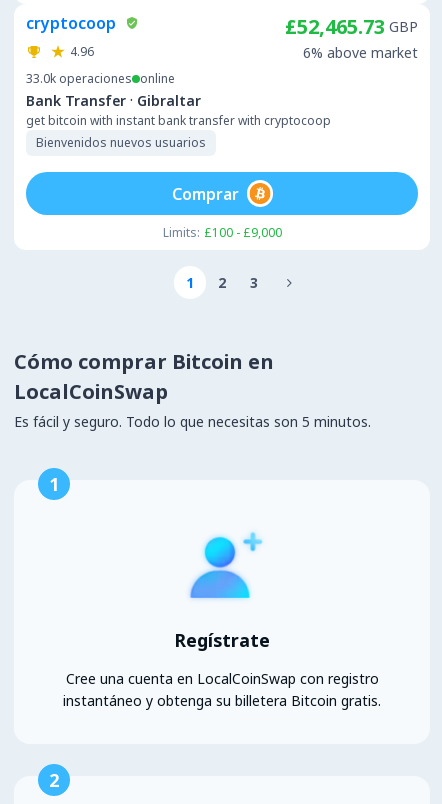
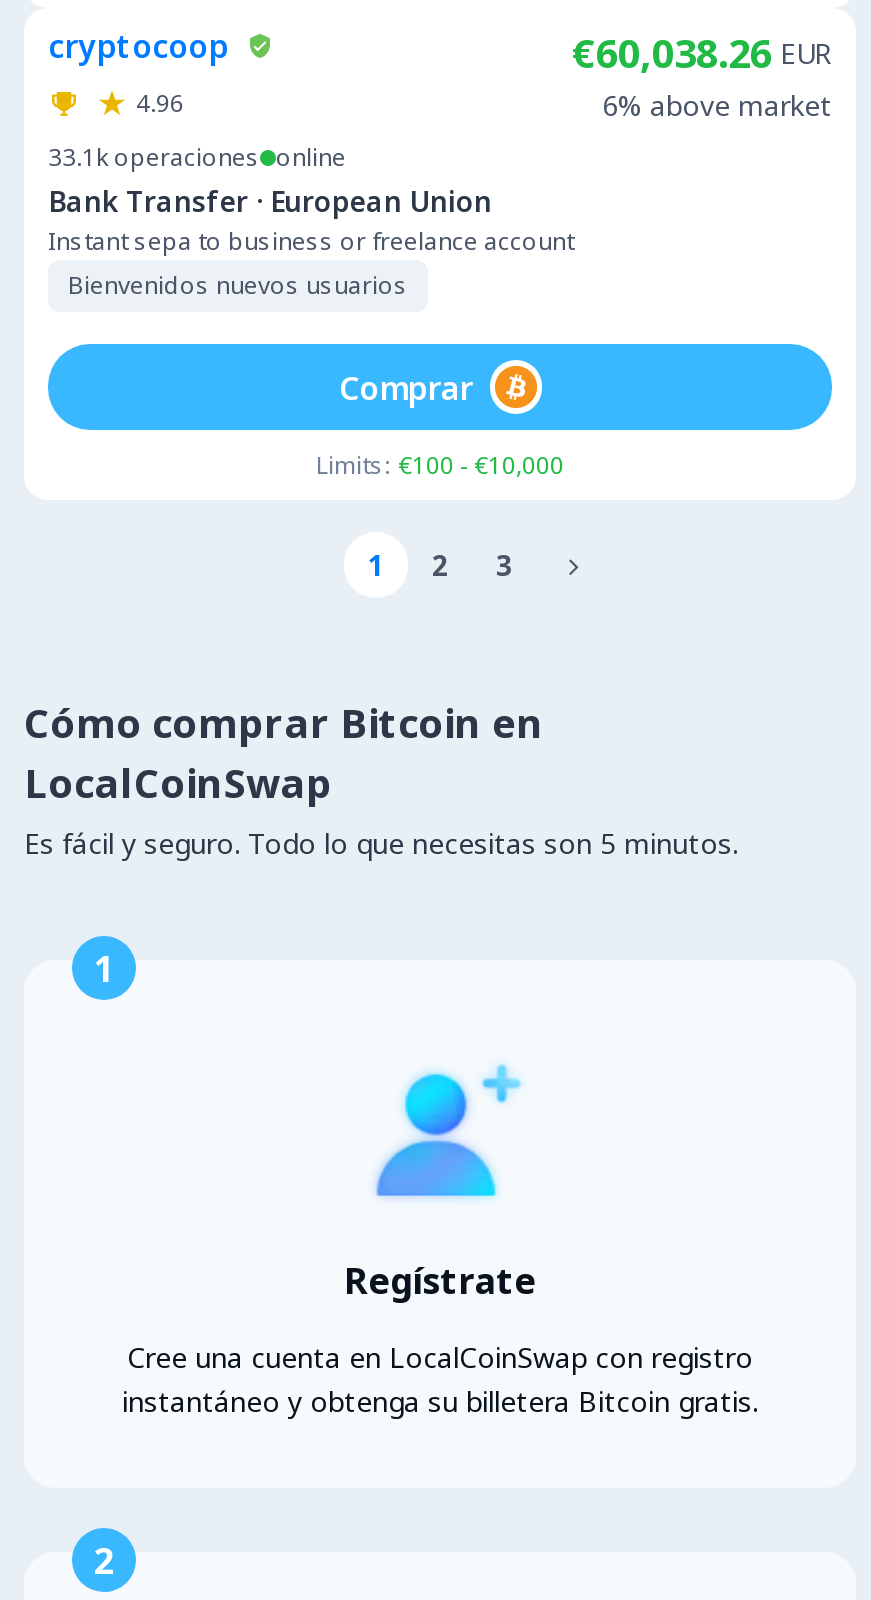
[285,13,418,40] £52,465.73 GBP -> [572,26,832,80] €60,038.26 EUR
[26,70,331,129] 33.0k operaciones online | Bank Transfer · Gibraltar | get bitcoin with instant bank transfer with cryptocoop -> [48,140,574,258] 33.1k operaciones online | Bank Transfer · European Union | Instant sepa to business or freelance account
[162,224,281,241] Limits: £100 - £9,000 -> [316,448,564,482] Limits: €100 - €10,000

